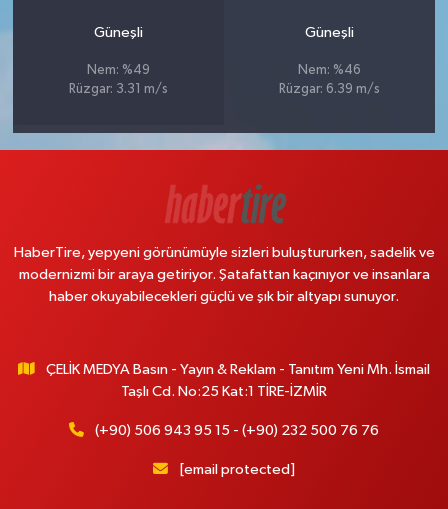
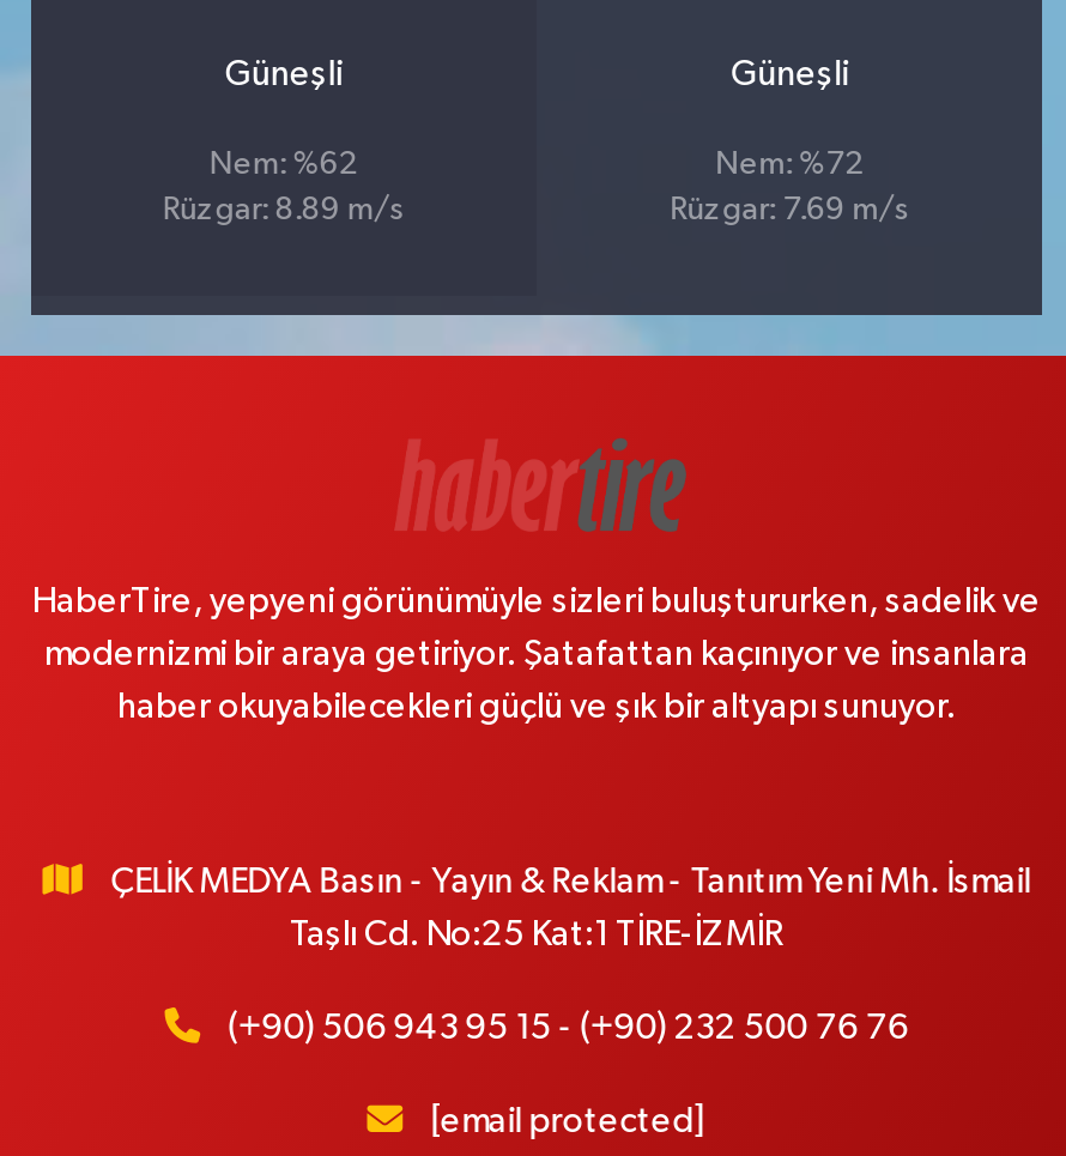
[87,64,150,77] Nem: %49 -> [209,150,358,181] Nem: %62
[298,64,361,77] Nem: %46 -> [715,150,864,181] Nem: %72
[69,83,168,96] Rüzgar: 3.31 m/s -> [163,196,405,227] Rüzgar: 8.89 m/s
[279,83,380,96] Rüzgar: 6.39 m/s -> [670,196,909,227] Rüzgar: 7.69 m/s

